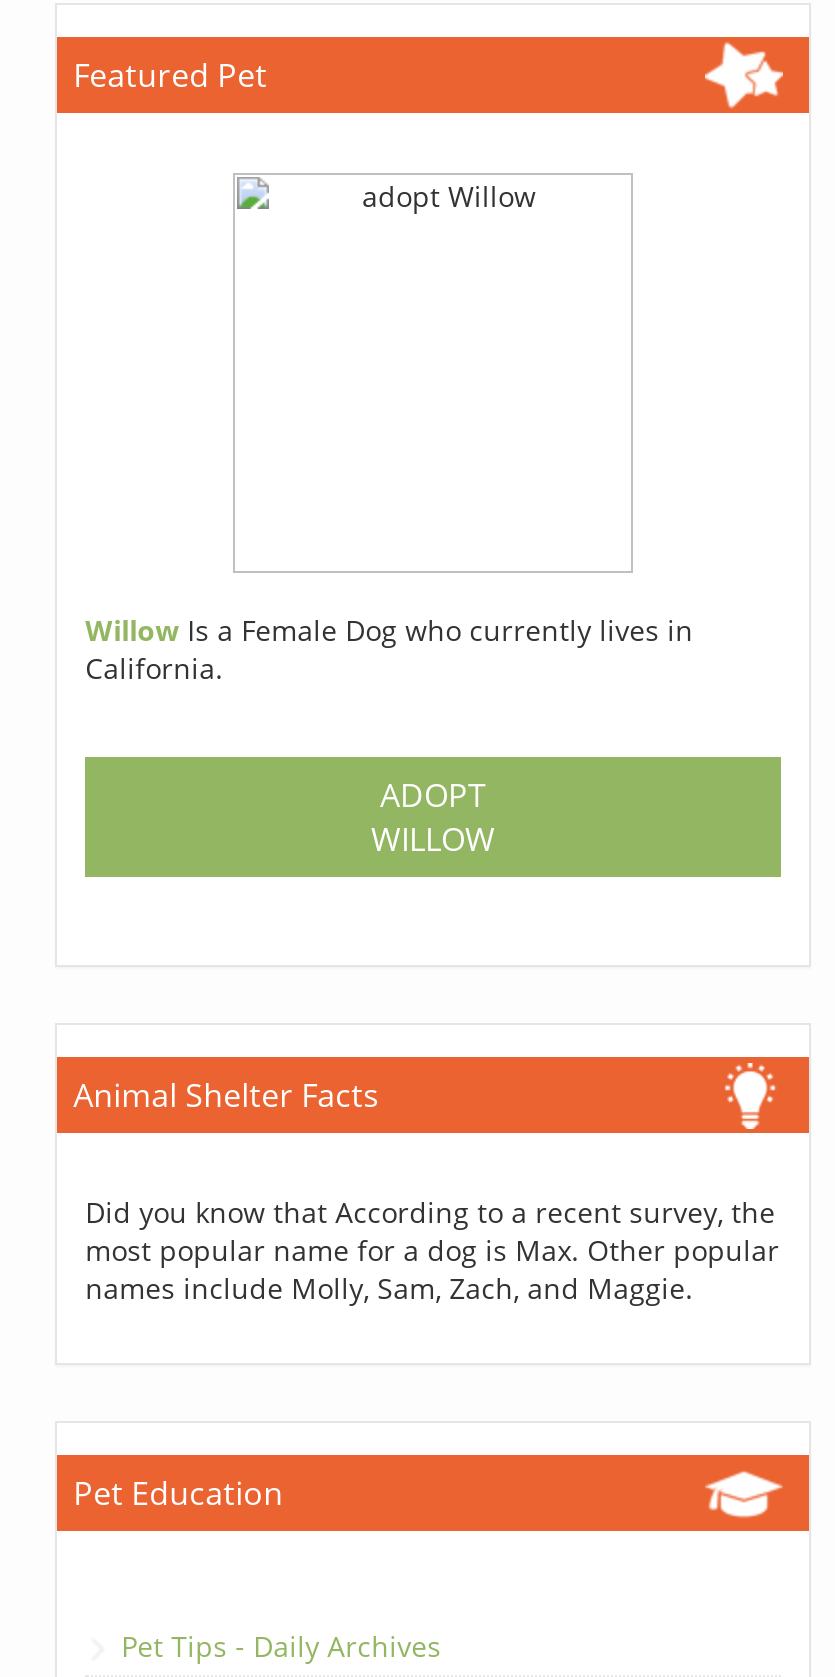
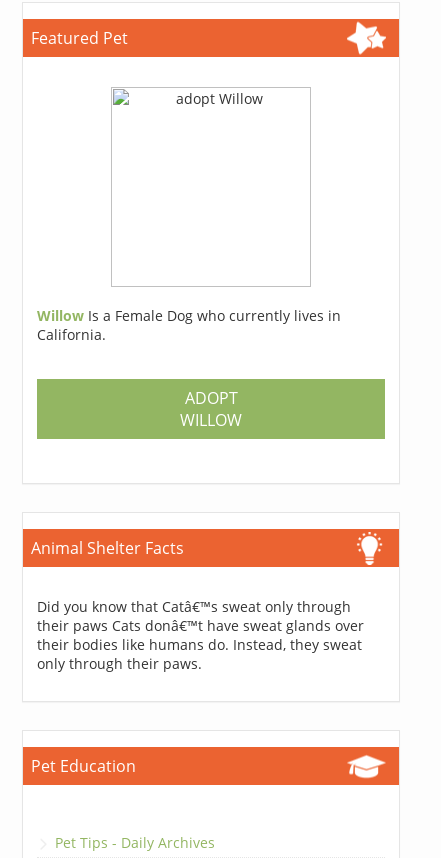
[85,1193,779,1307] Did you know that According to a recent survey, the | most popular name for a dog is Max. Other popular | names include Molly, Sam, Zach, and Maggie. -> [37,597,364,673] Did you know that Catâ€™s sweat only through | their paws Cats donâ€™t have sweat glands over | their bodies like humans do. Instead, they sweat | only through their paws.

